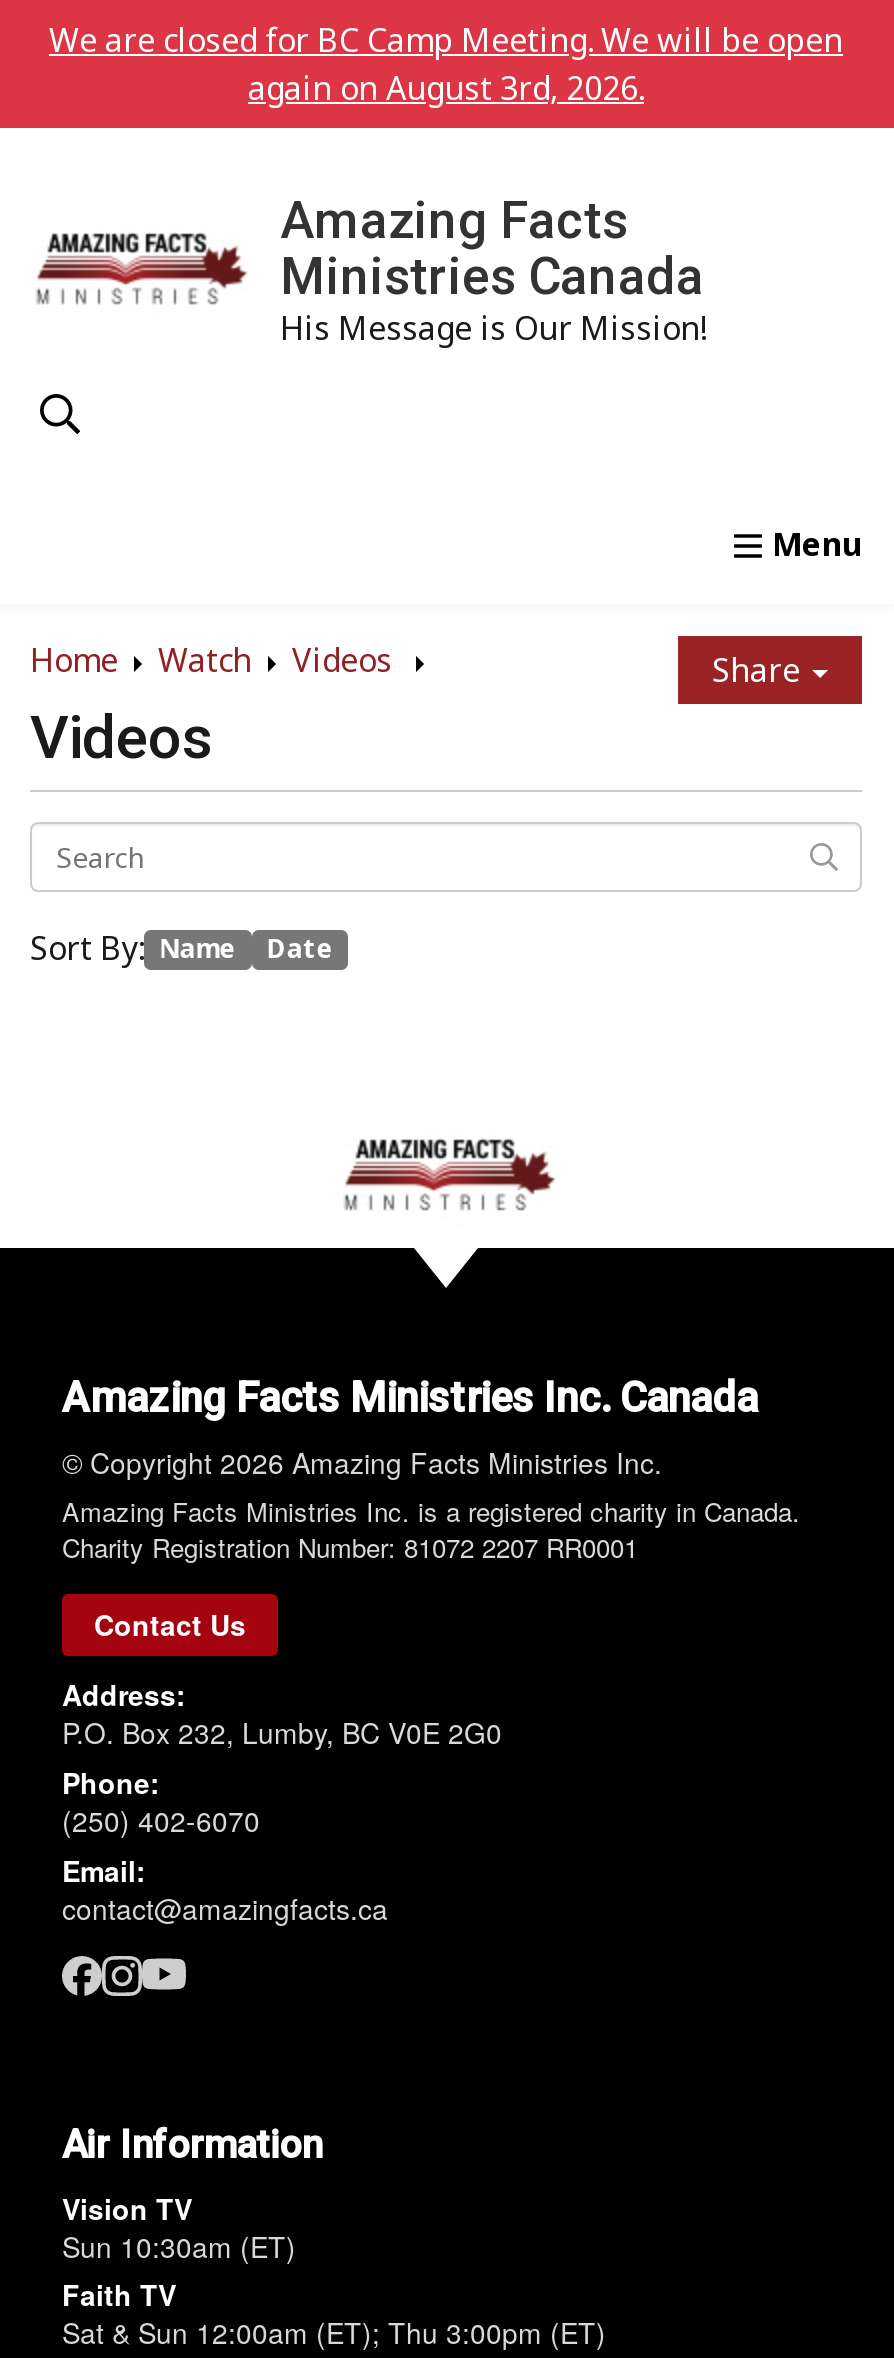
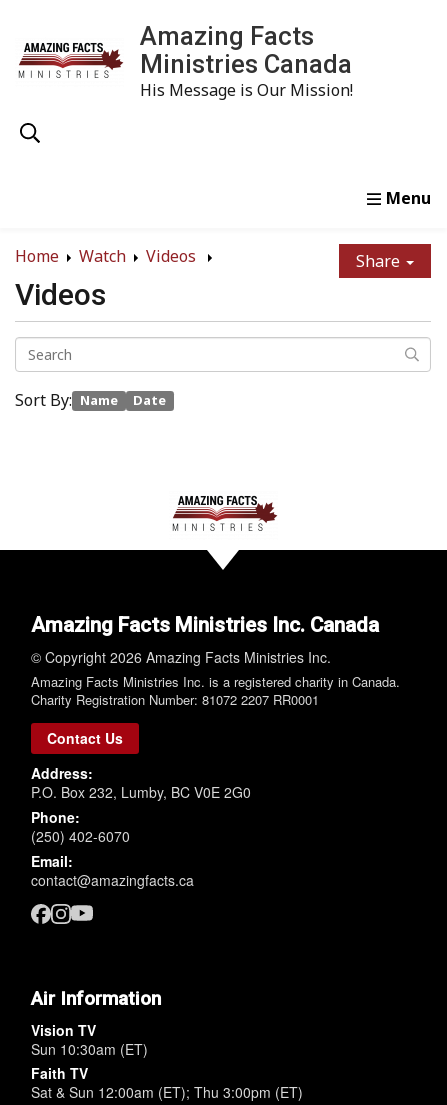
[49,18,843,110] We are closed for BC Camp Meeting. We will be open | again on August 3rd, 2026. -> none

